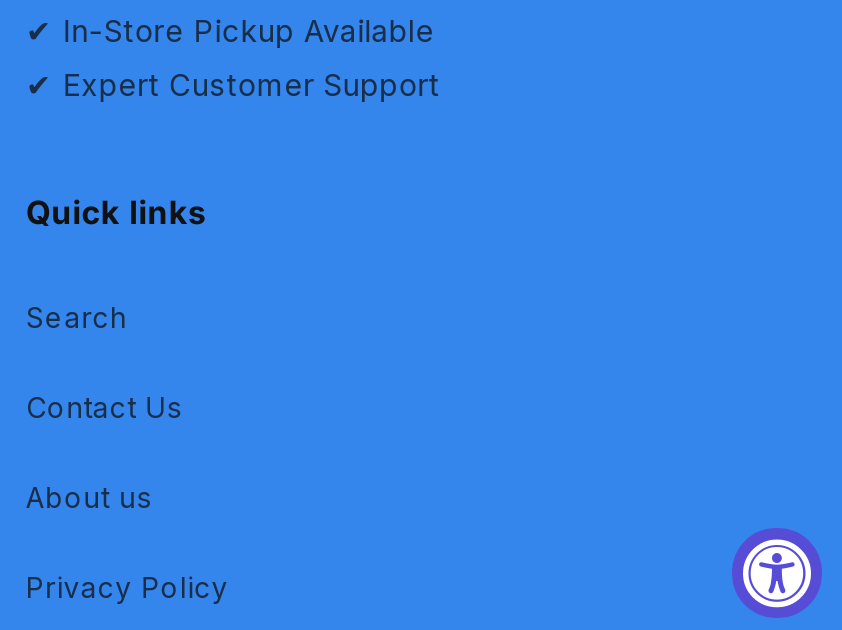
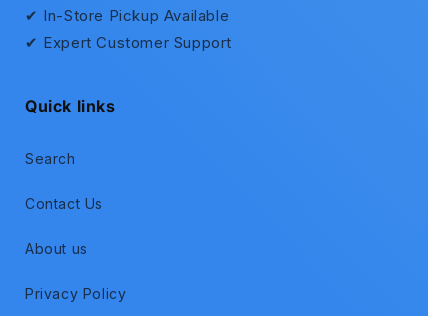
[732,528,822,618] [image] -> none

